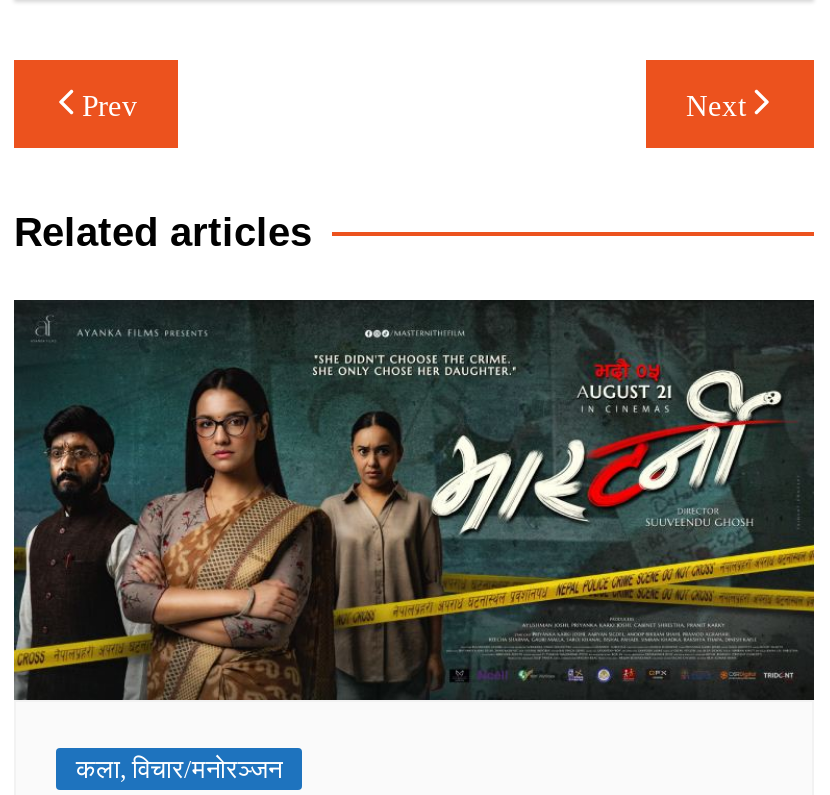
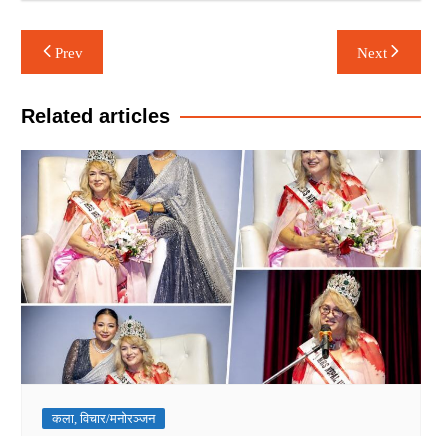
[12,298,816,702] [image] -> [20,149,421,385] [image]

